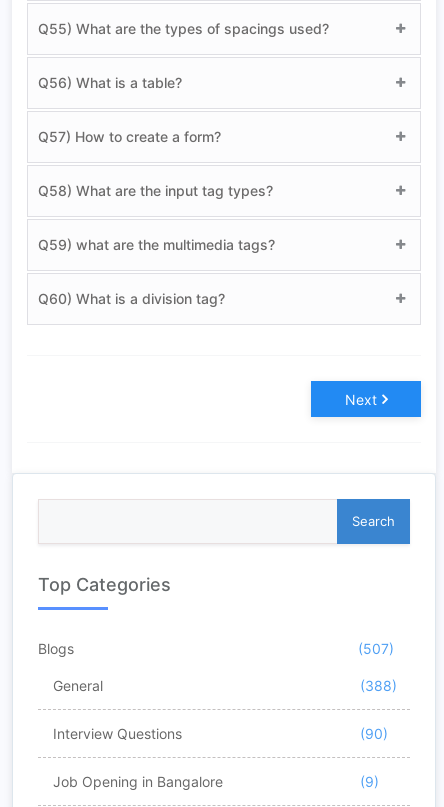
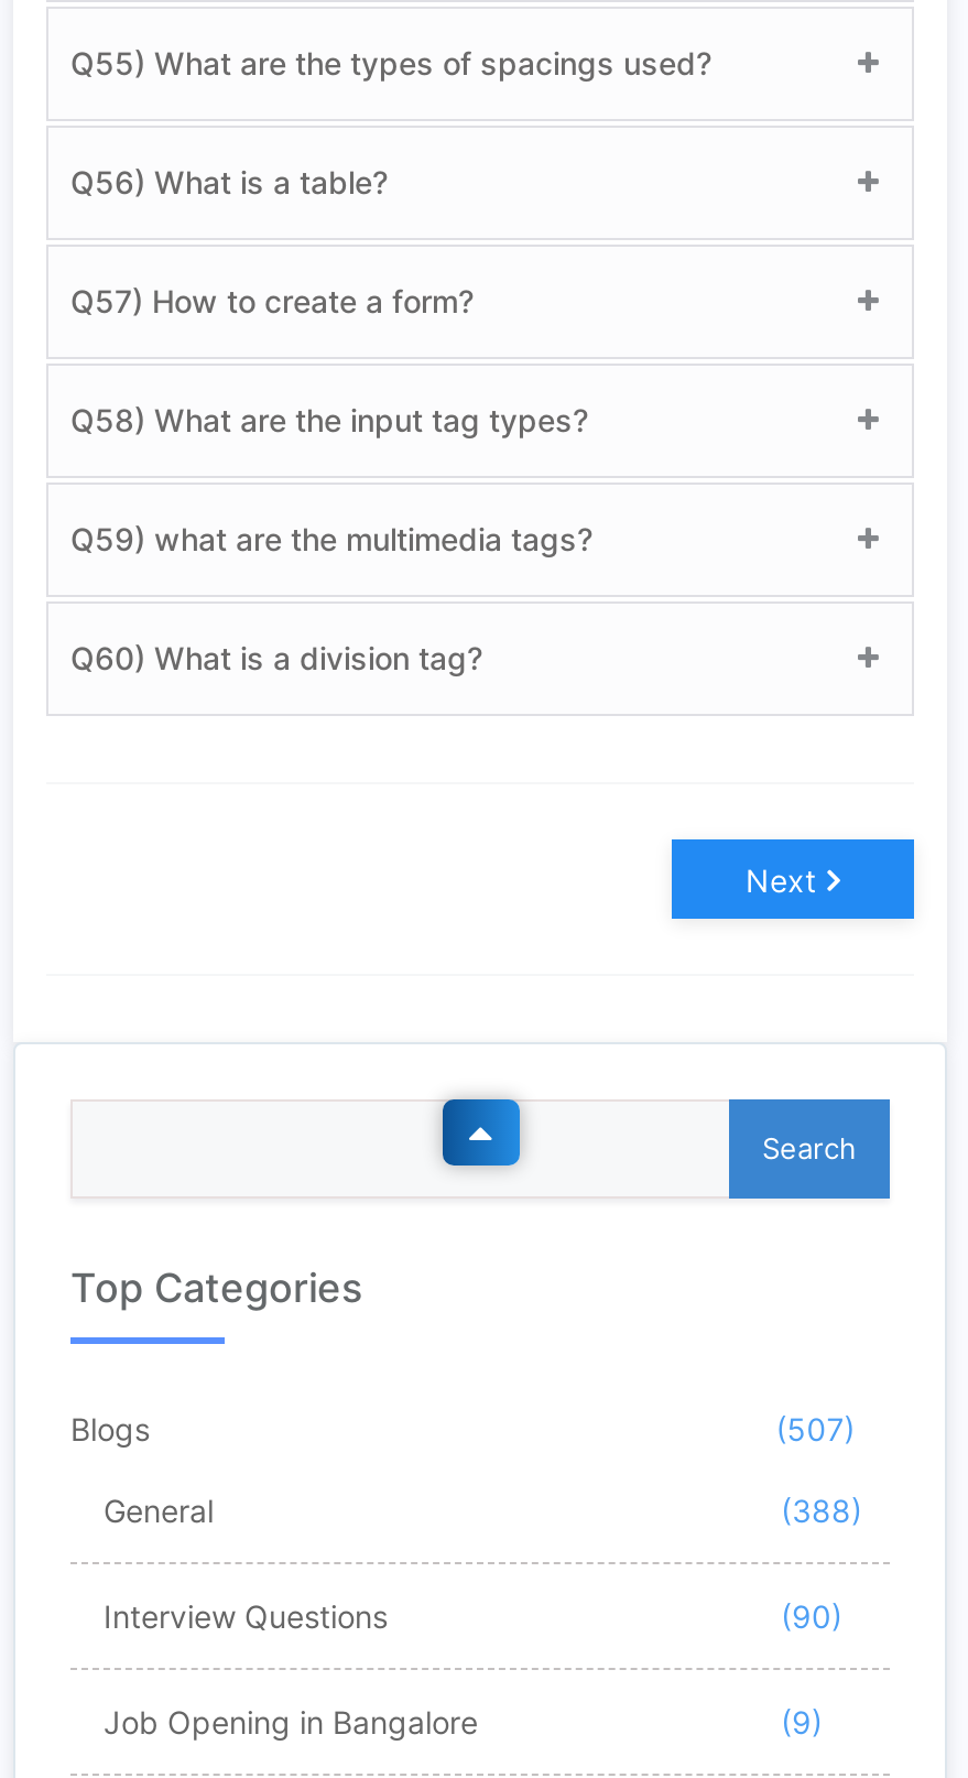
none -> [438,1095,524,1170] [image]

